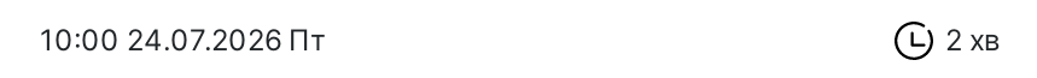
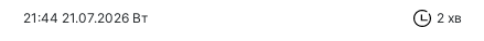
[40,21,325,57] 10:00 24.07.2026 Пт -> [23,10,148,26] 21:44 21.07.2026 Вт

